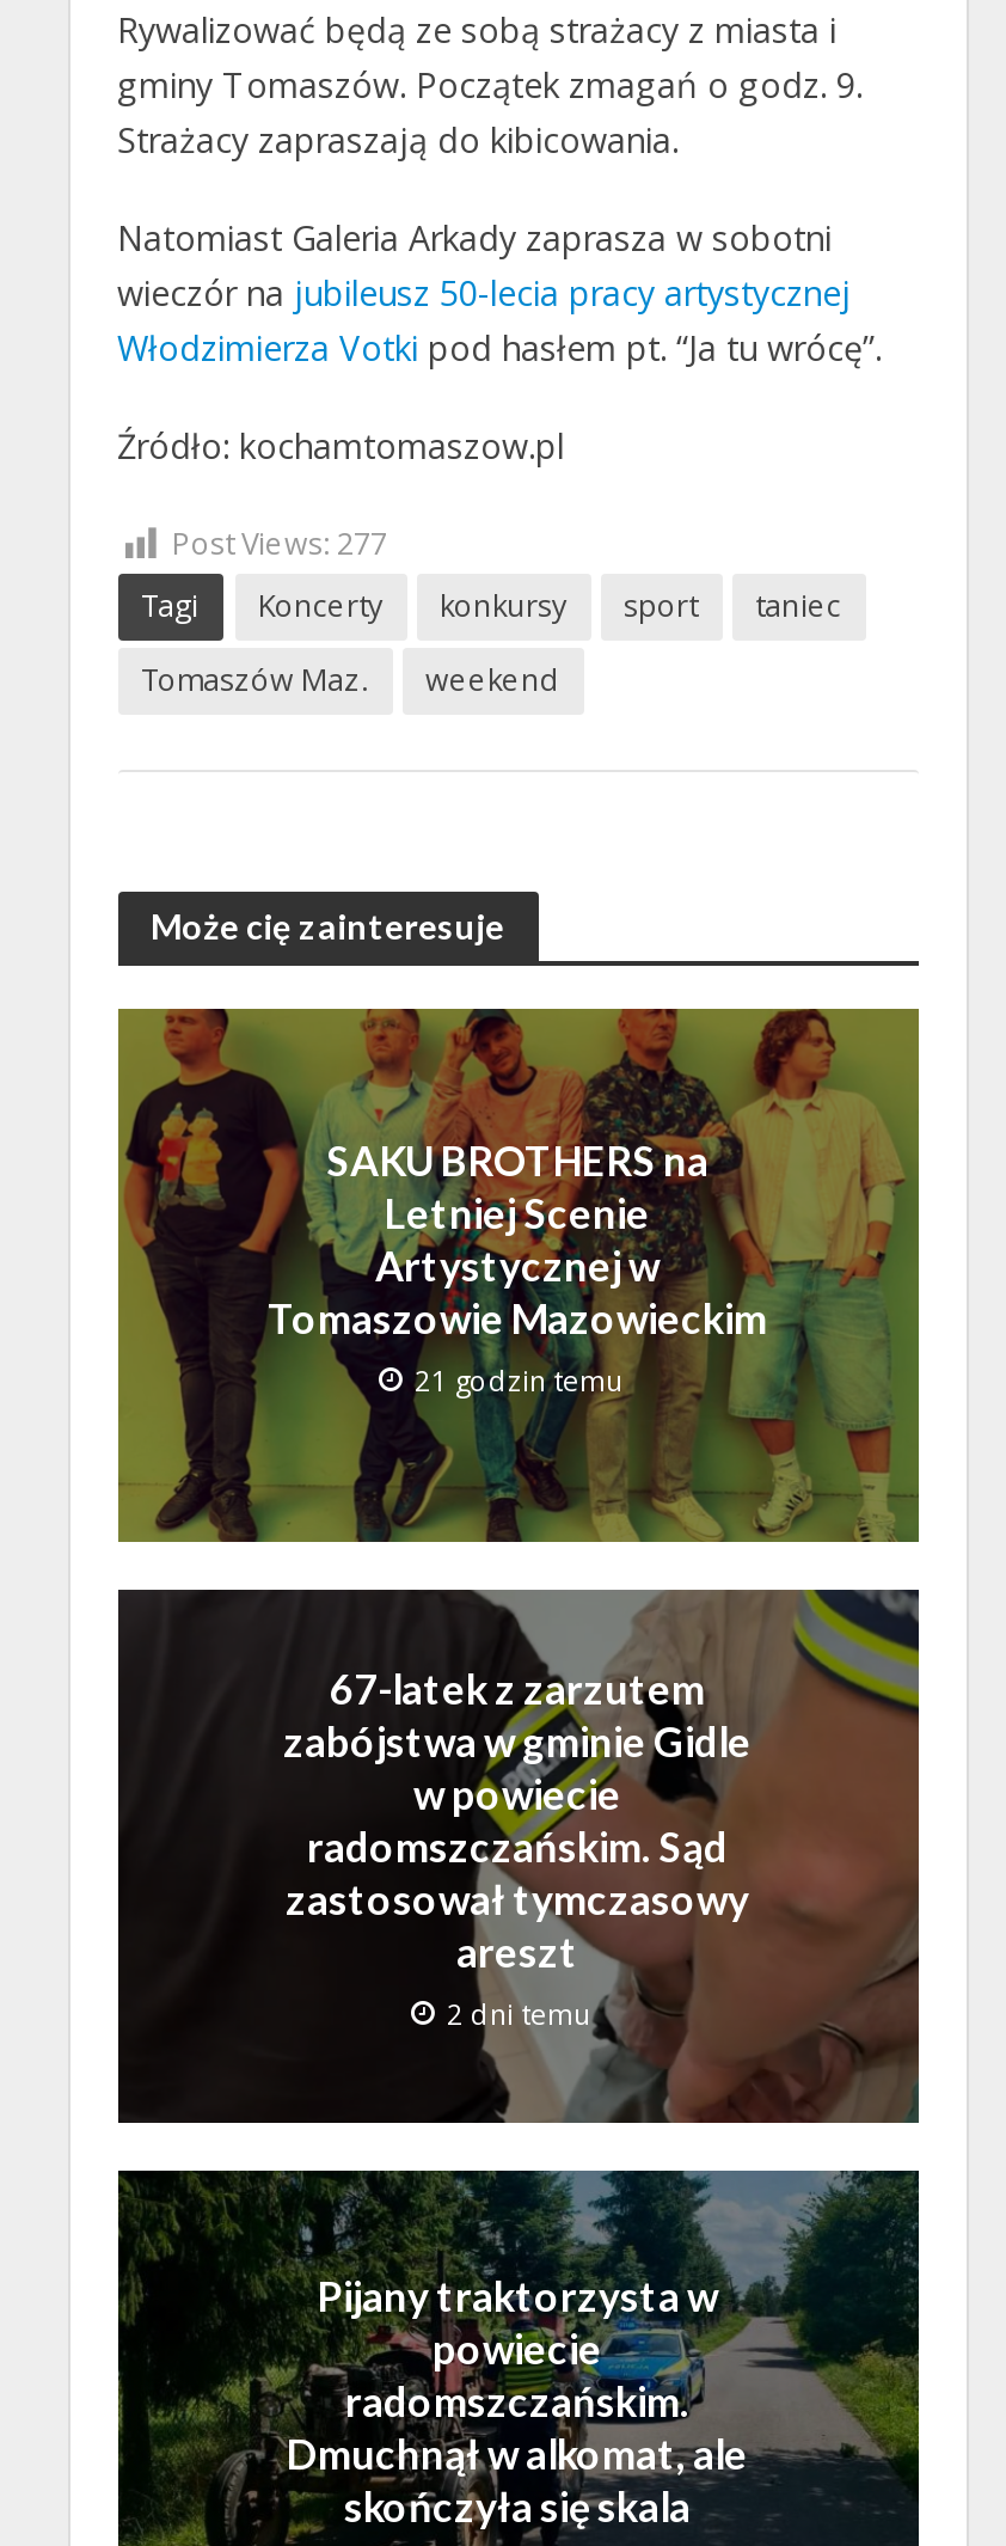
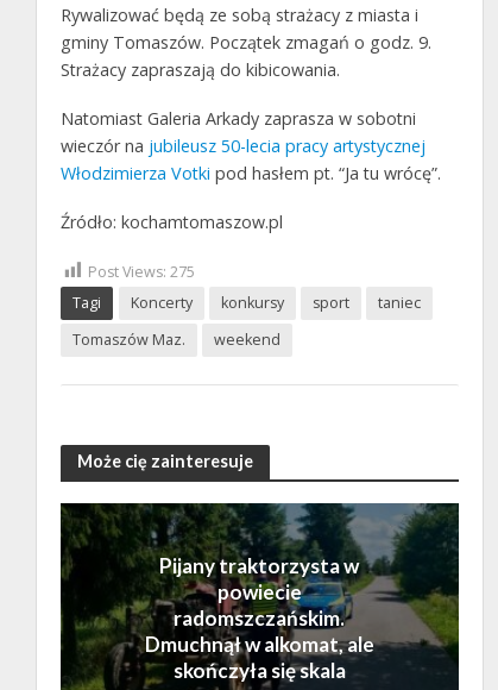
[172,525,387,566] Post Views: 277 -> [87,261,194,282] Post Views: 275
[116,1006,921,1544] [image] | SAKU BROTHERS na | Letniej Scenie | Artystycznej w | Tomaszowie Mazowieckim | 21 godzin temu -> none
[118,1587,919,2128] [image] | 67-latek z zarzutem | zabójstwa w gminie Gidle | w powiecie | radomszczańskim. Sąd | zastosował tymczasowy | areszt | 2 dni temu -> none

